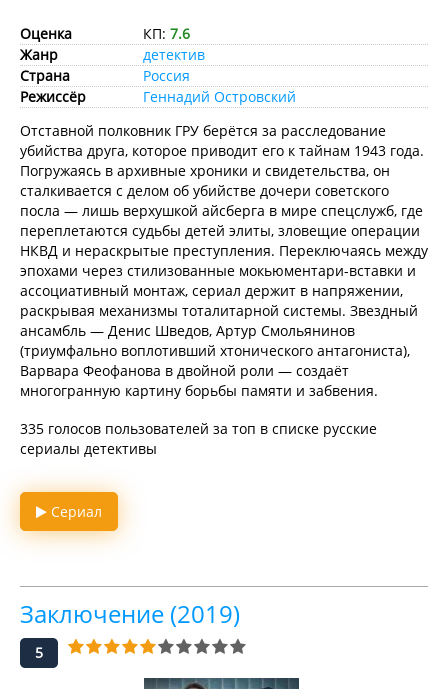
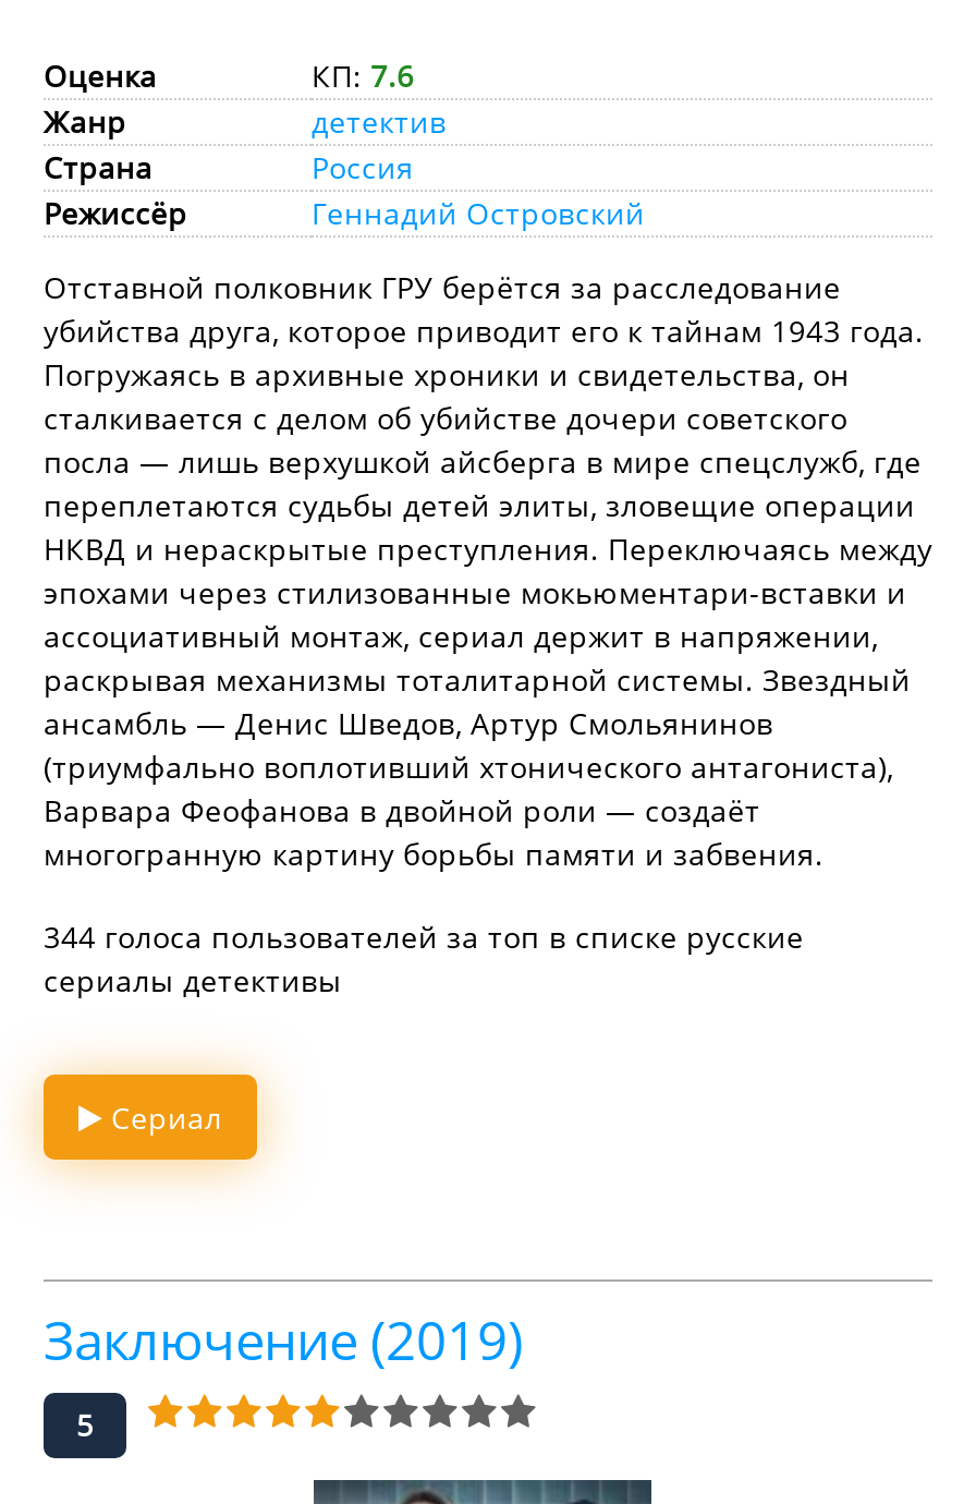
[20,419,377,438] 335 голосов пользователей за топ в списке русские -> [44,916,804,957] 344 голоса пользователей за топ в списке русские

